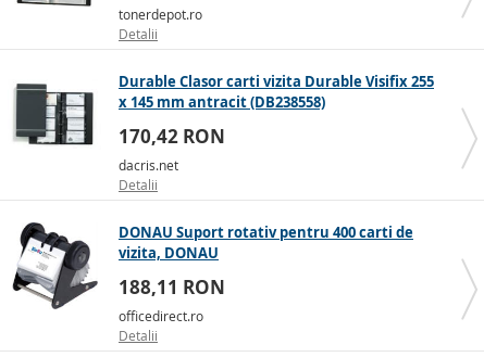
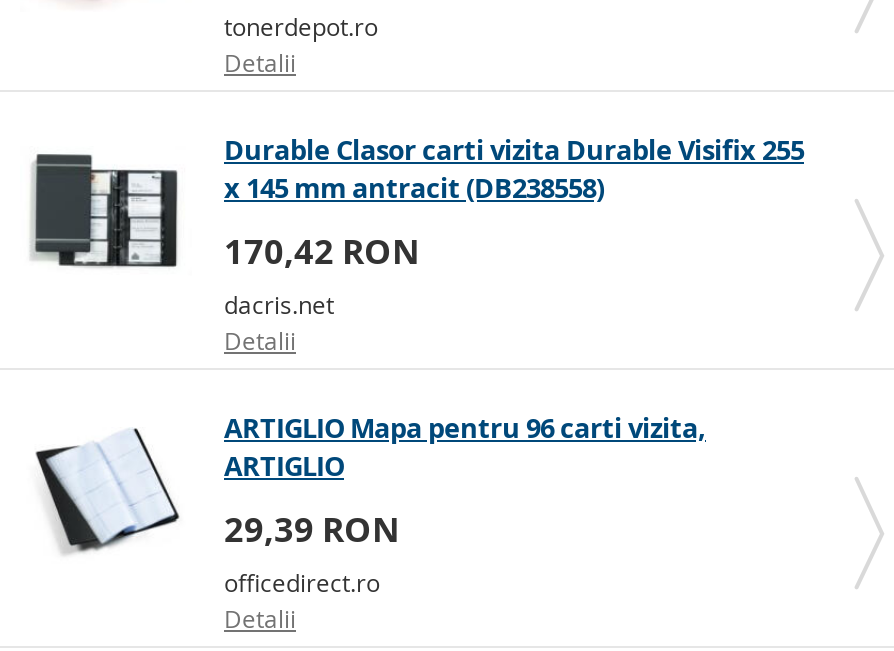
[12,221,413,310] [image] | DONAU Suport rotativ pentru 400 carti de | vizita, DONAU -> [30,409,706,570] [image] | ARTIGLIO Mapa pentru 96 carti vizita, | ARTIGLIO
[119,274,225,299] 188,11 RON -> [224,505,400,551] 29,39 RON

